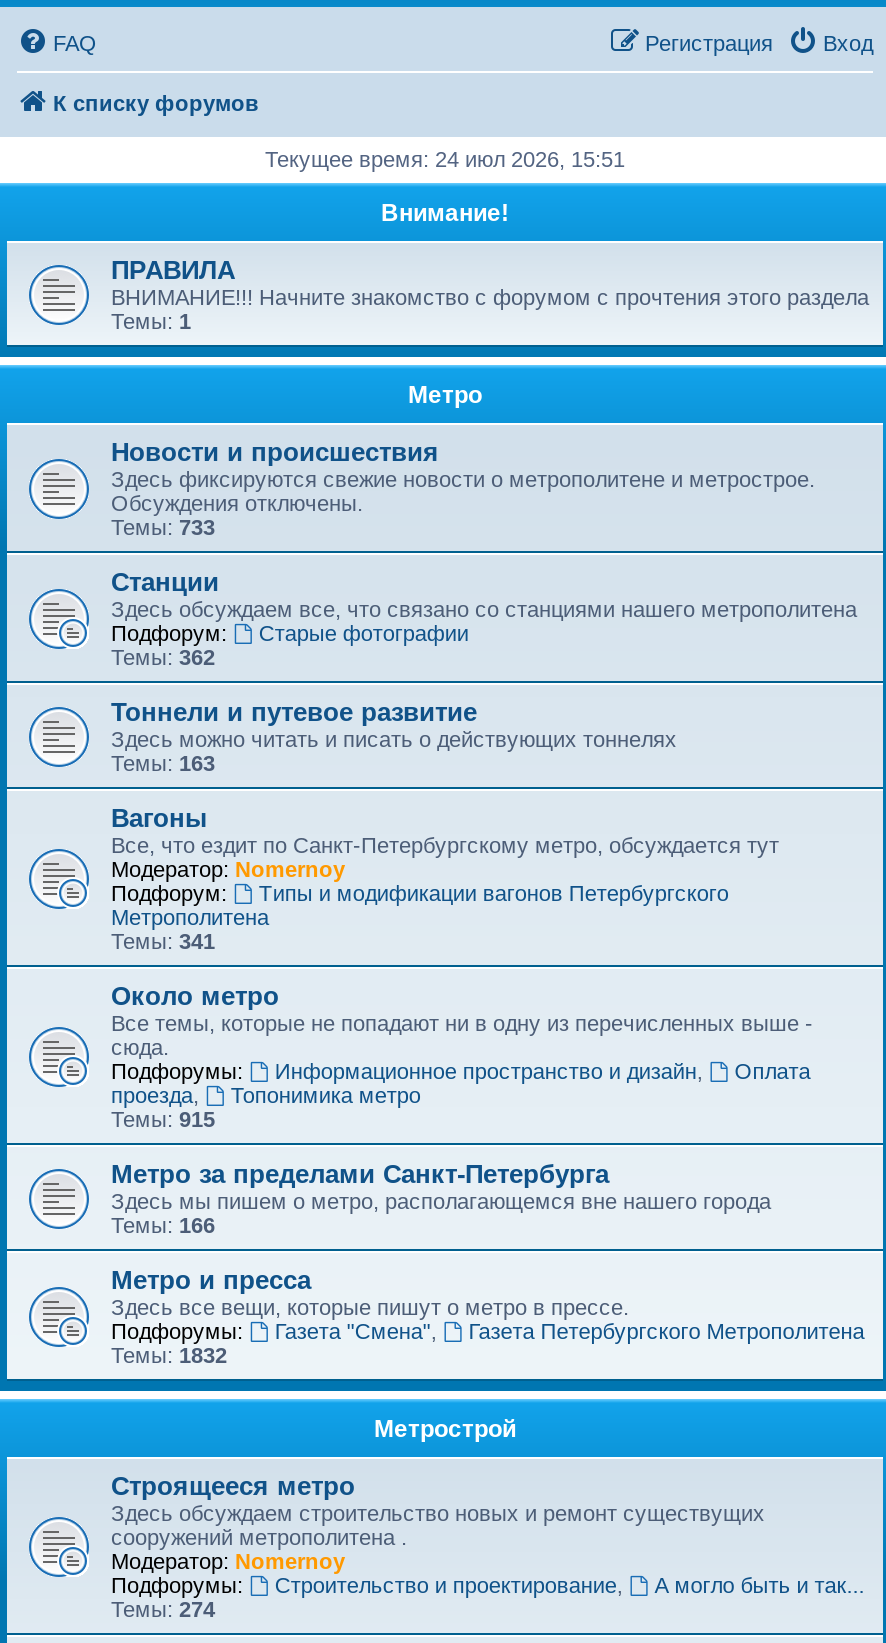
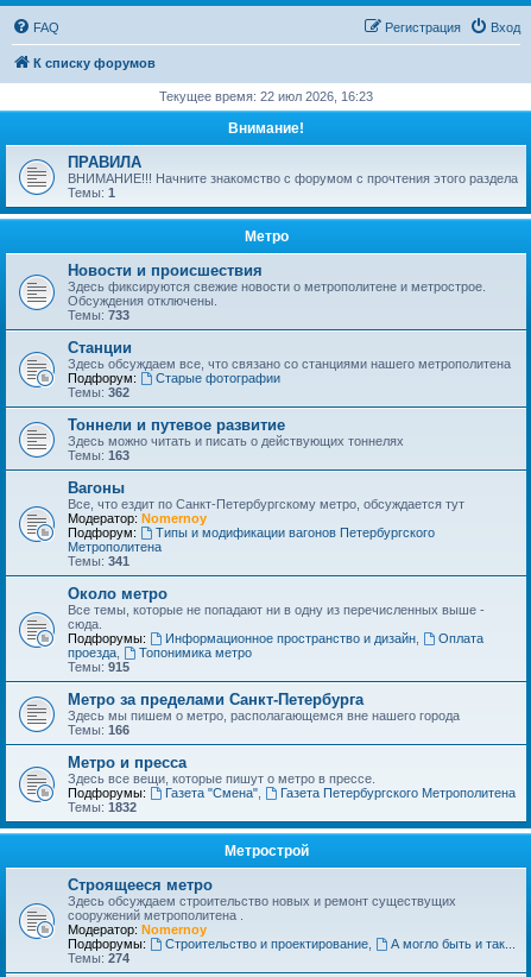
[265,147,625,171] Текущее время: 24 июл 2026, 15:51 -> [159,89,373,103] Текущее время: 22 июл 2026, 16:23

